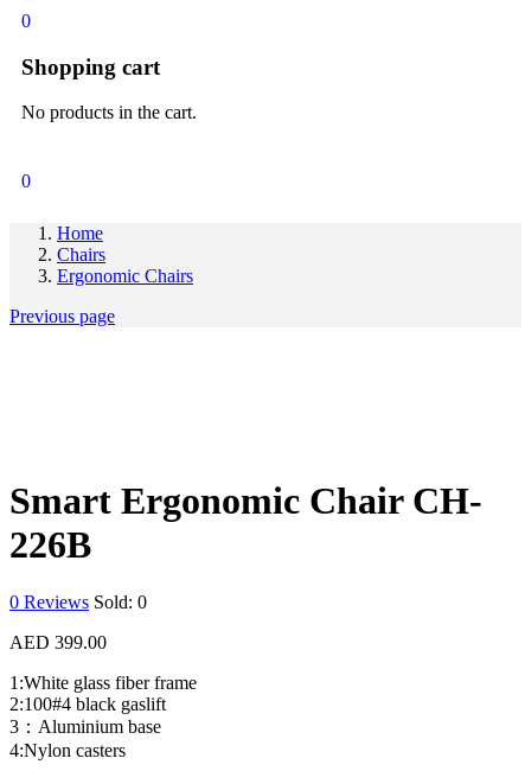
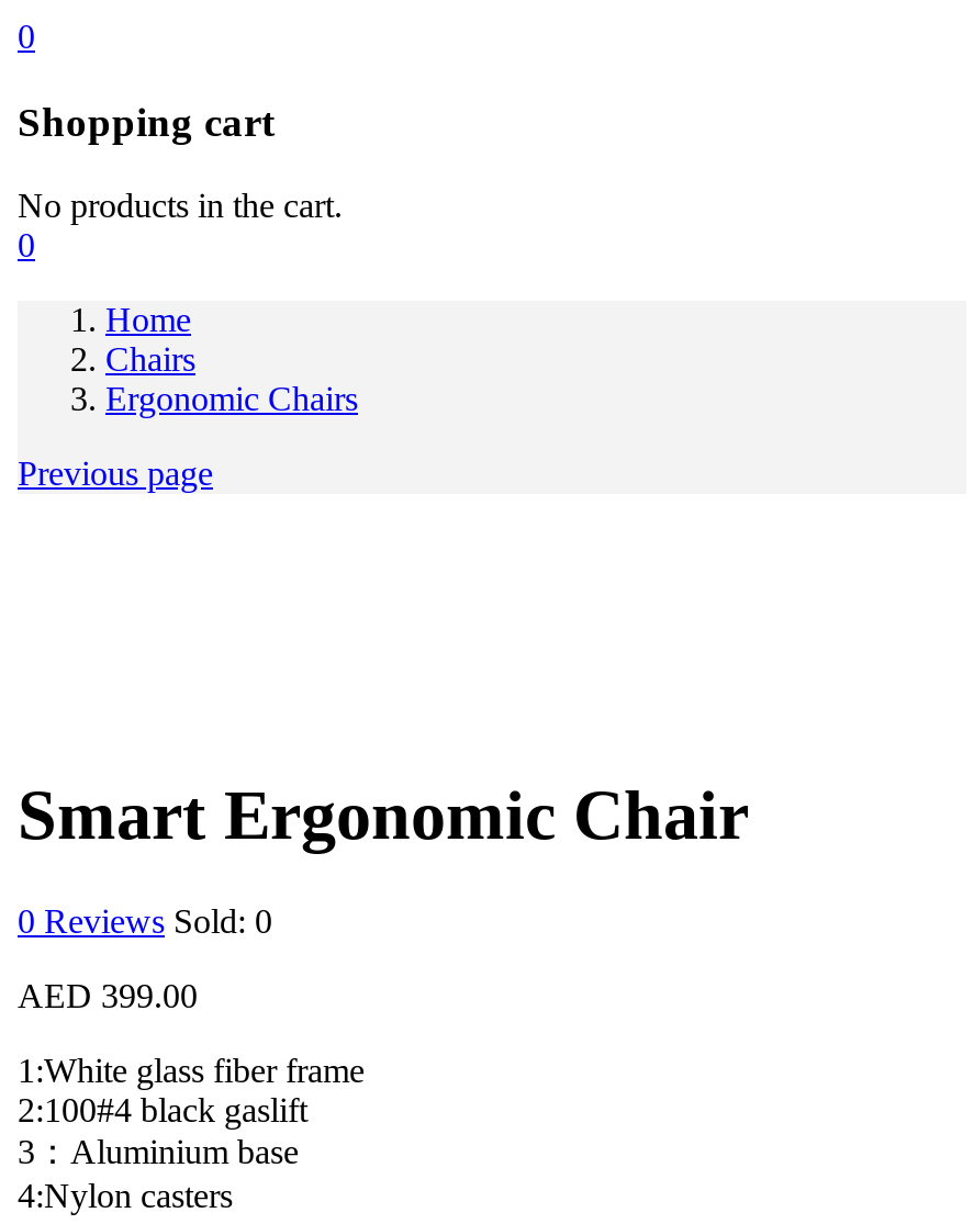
[9,479,482,566] Smart Ergonomic Chair CH- | 226B -> [18,775,749,854] Smart Ergonomic Chair

